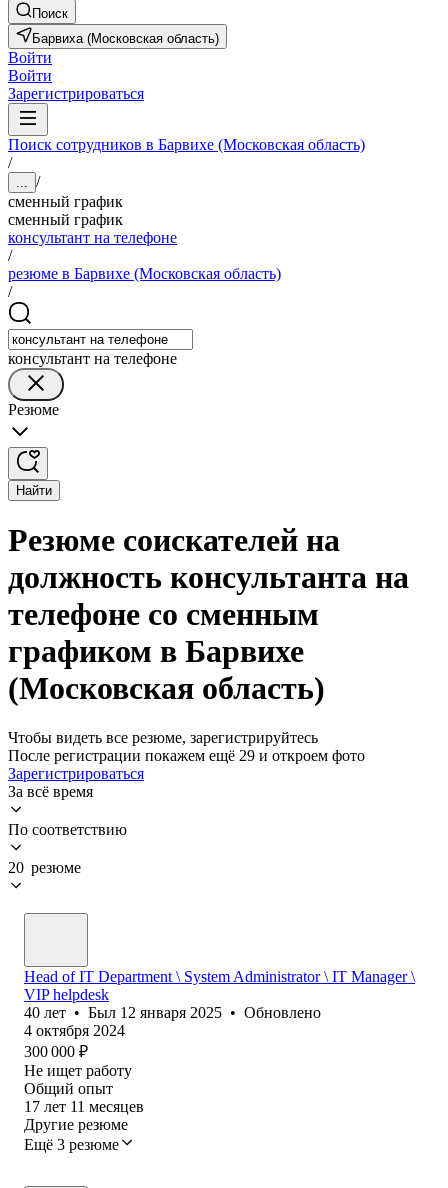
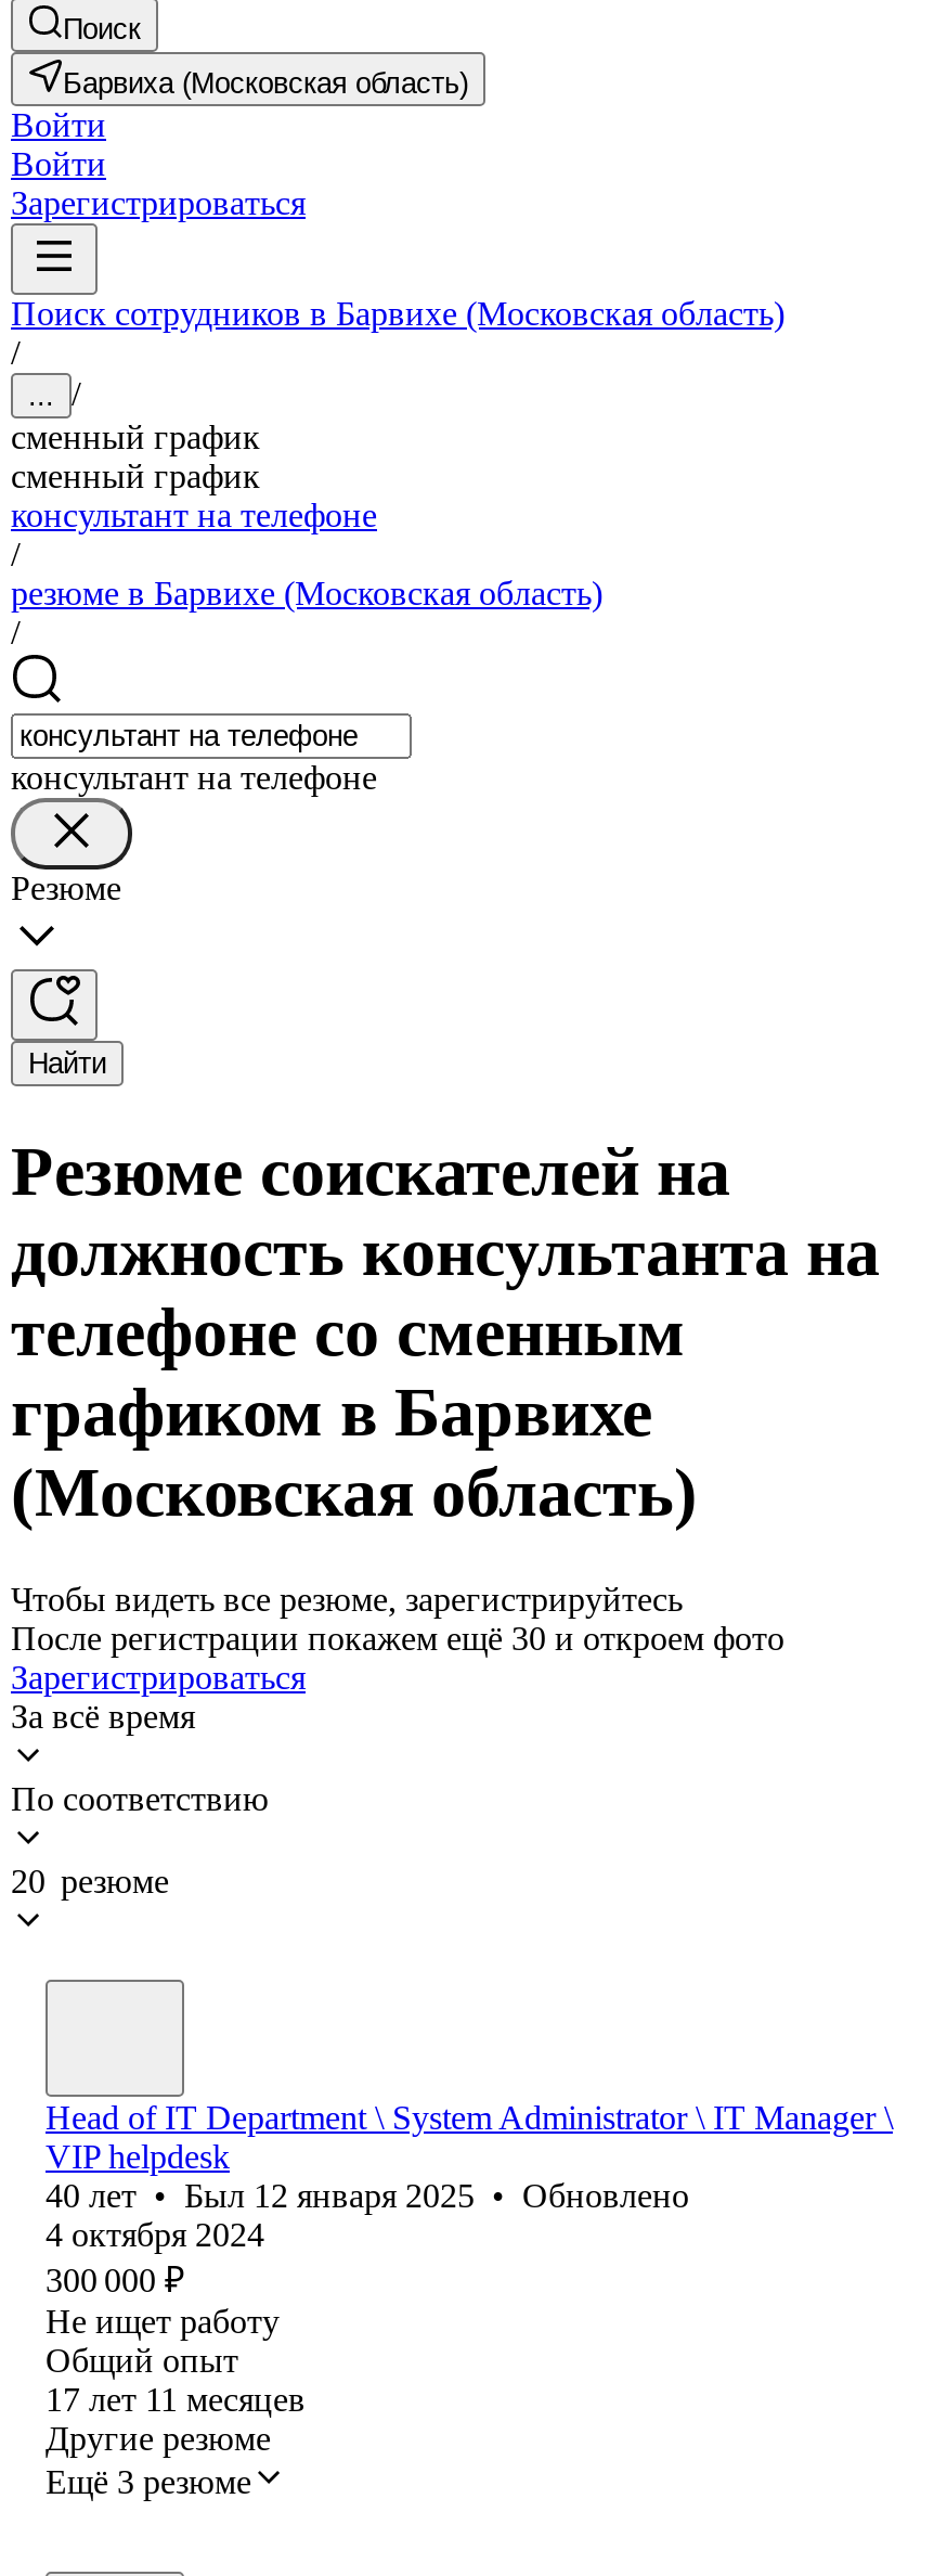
[8,747,365,764] После регистрации покажем ещё 29 и откроем фото -> [11,1620,784,1656] После регистрации покажем ещё 30 и откроем фото

